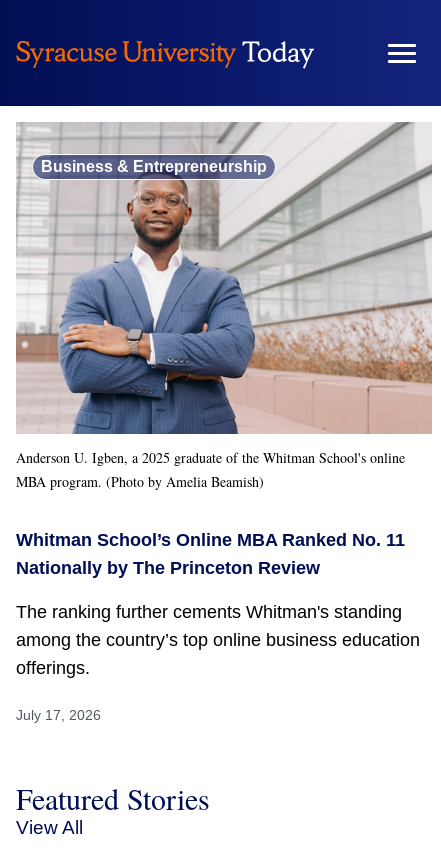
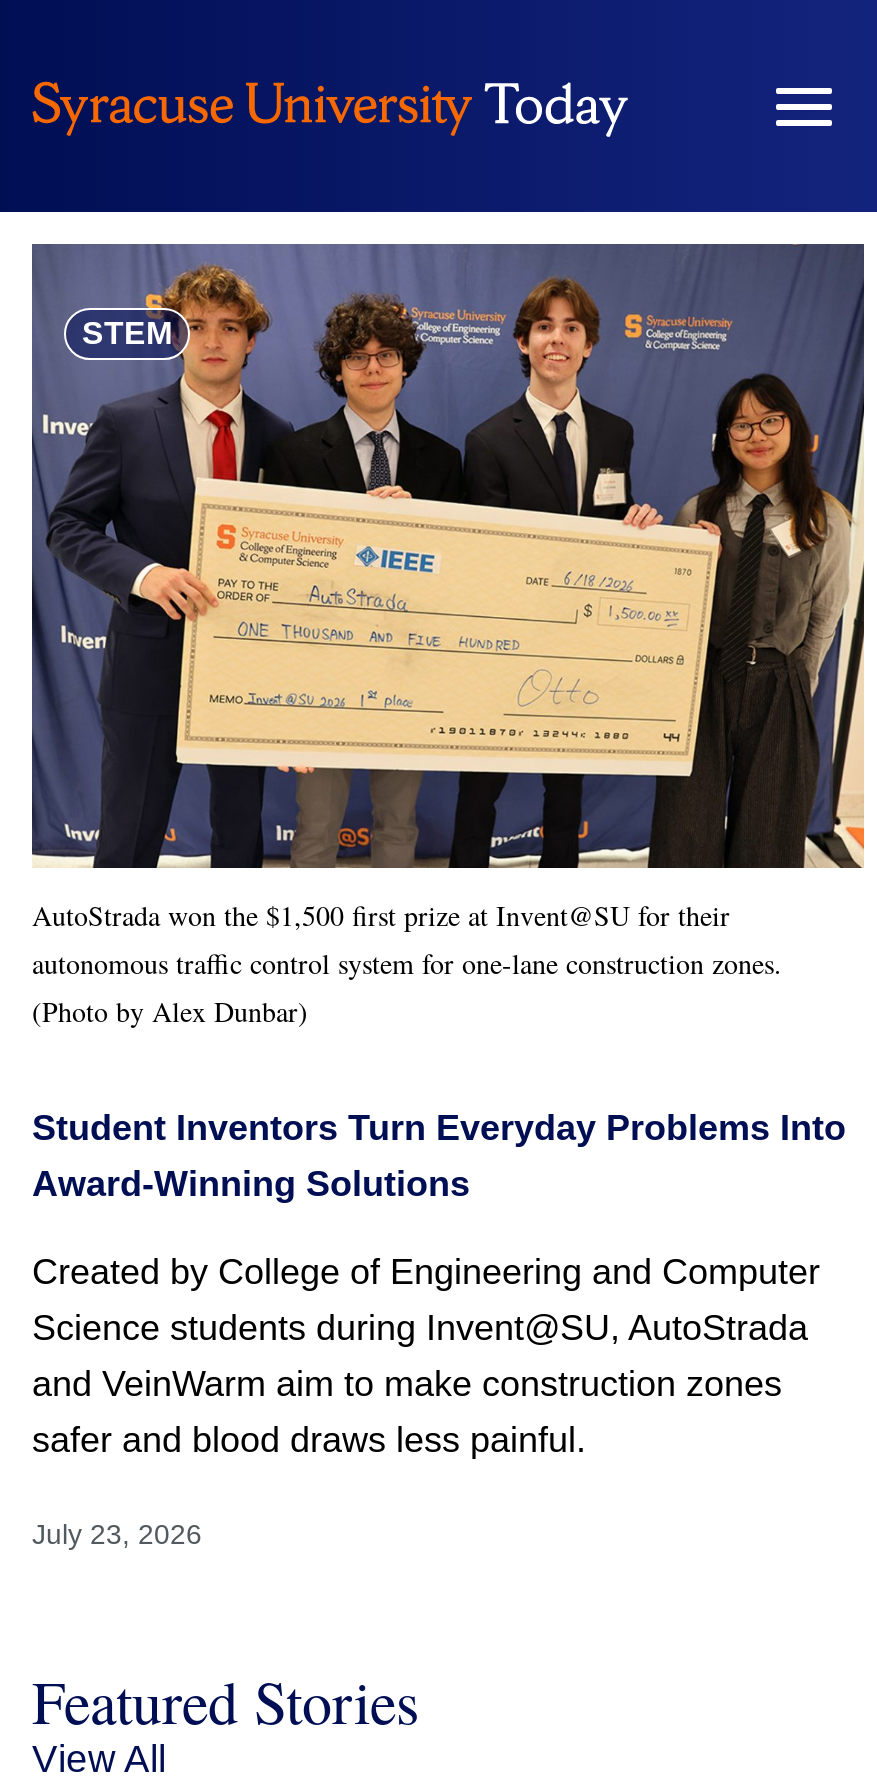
[16,122,432,433] [image] | Business & Entrepreneurship -> [30,242,866,870] [image] | STEM
[16,448,405,491] Anderson U. Igben, a 2025 graduate of the Whitman School's online | MBA program. (Photo by Amelia Beamish) -> [32,896,782,1030] AutoStrada won the $1,500 first prize at Invent@SU for their | autonomous traffic control system for one-lane construction zones. | (Photo by Alex Dunbar)
[16,530,405,578] Whitman School’s Online MBA Ranked No. 11 | Nationally by The Princeton Review -> [32,1108,846,1204] Student Inventors Turn Everyday Problems Into | Award-Winning Solutions
[16,602,420,678] The ranking further cements Whitman's standing | among the country’s top online business education | offerings. -> [32,1252,820,1460] Created by College of Engineering and Computer | Science students during Invent@SU, AutoStrada | and VeinWarm aim to make construction zones | safer and blood draws less painful.
[16,707,101,723] July 17, 2026 -> [32,1518,202,1550] July 23, 2026

